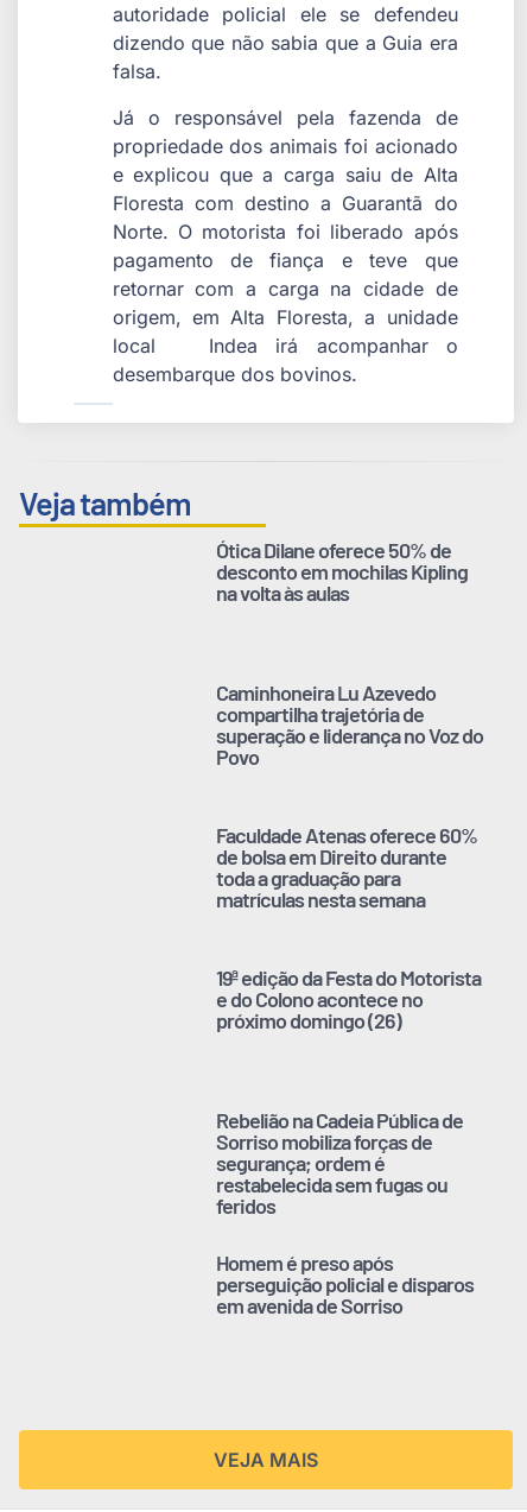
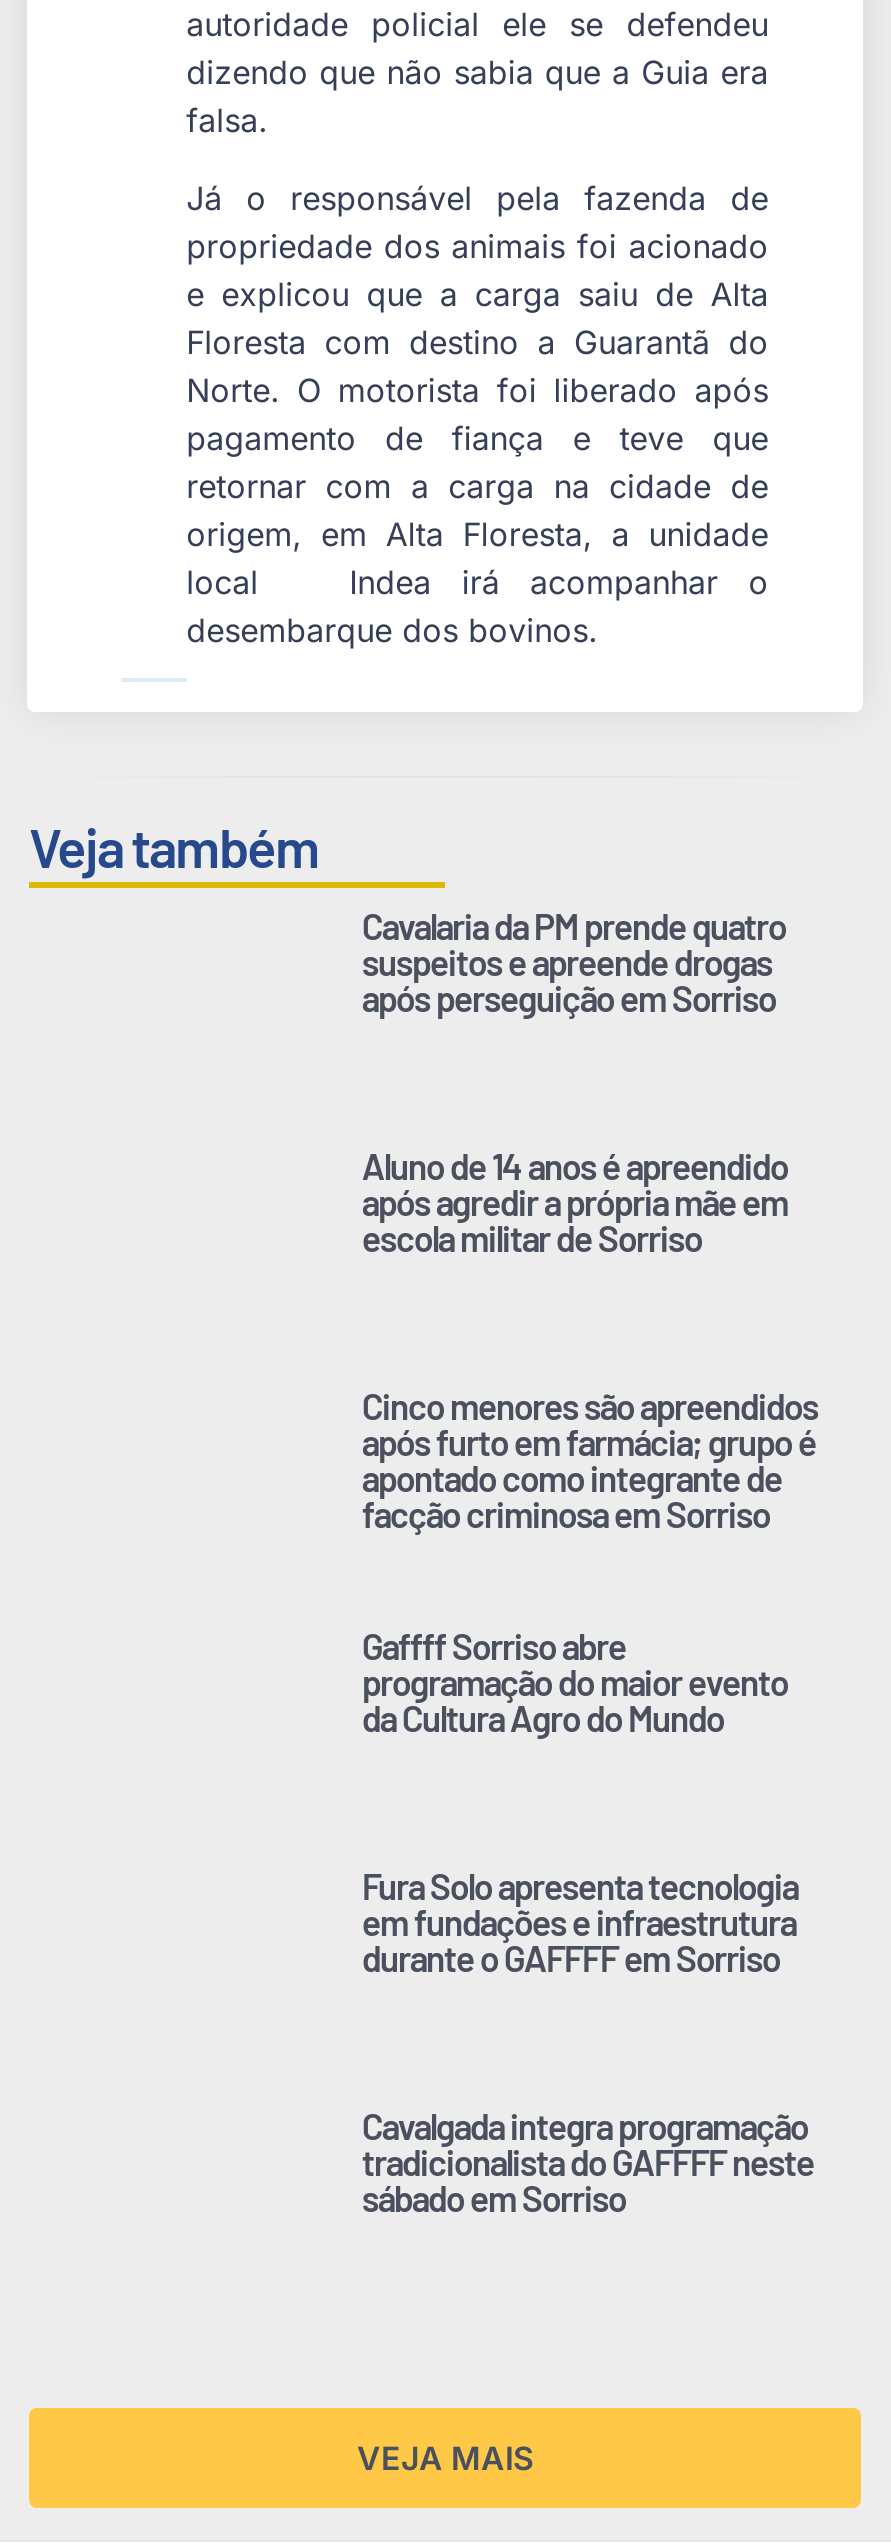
[216,537,468,606] Ótica Dilane oferece 50% de | desconto em mochilas Kipling | na volta às aulas -> [362,904,786,1020] Cavalaria da PM prende quatro | suspeitos e apreende drogas | após perseguição em Sorriso
[216,680,484,770] Caminhoneira Lu Azevedo | compartilha trajetória de | superação e liderança no Voz do | Povo -> [362,1144,788,1260] Aluno de 14 anos é apreendido | após agredir a própria mãe em | escola militar de Sorriso
[216,822,478,912] Faculdade Atenas oferece 60% | de bolsa em Direito durante | toda a graduação para | matrículas nesta semana -> [362,1384,818,1536] Cinco menores são apreendidos | após furto em farmácia; grupo é | apontado como integrante de | facção criminosa em Sorriso
[216,965,481,1034] 19ª edição da Festa do Motorista | e do Colono acontece no | próximo domingo (26) -> [362,1624,788,1740] Gaffff Sorriso abre | programação do maior evento | da Cultura Agro do Mundo
[216,1107,463,1219] Rebelião na Cadeia Pública de | Sorriso mobiliza forças de | segurança; ordem é | restabelecida sem fugas ou | feridos -> [362,1864,798,1980] Fura Solo apresenta tecnologia | em fundações e infraestrutura | durante o GAFFFF em Sorriso
[216,1250,474,1319] Homem é preso após | perseguição policial e disparos | em avenida de Sorriso -> [362,2104,814,2220] Cavalgada integra programação | tradicionalista do GAFFFF neste | sábado em Sorriso

